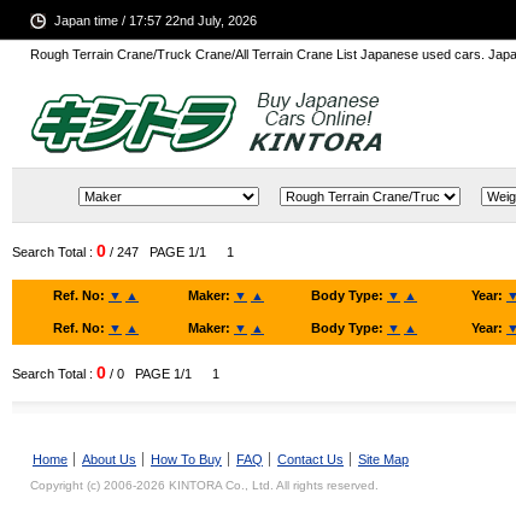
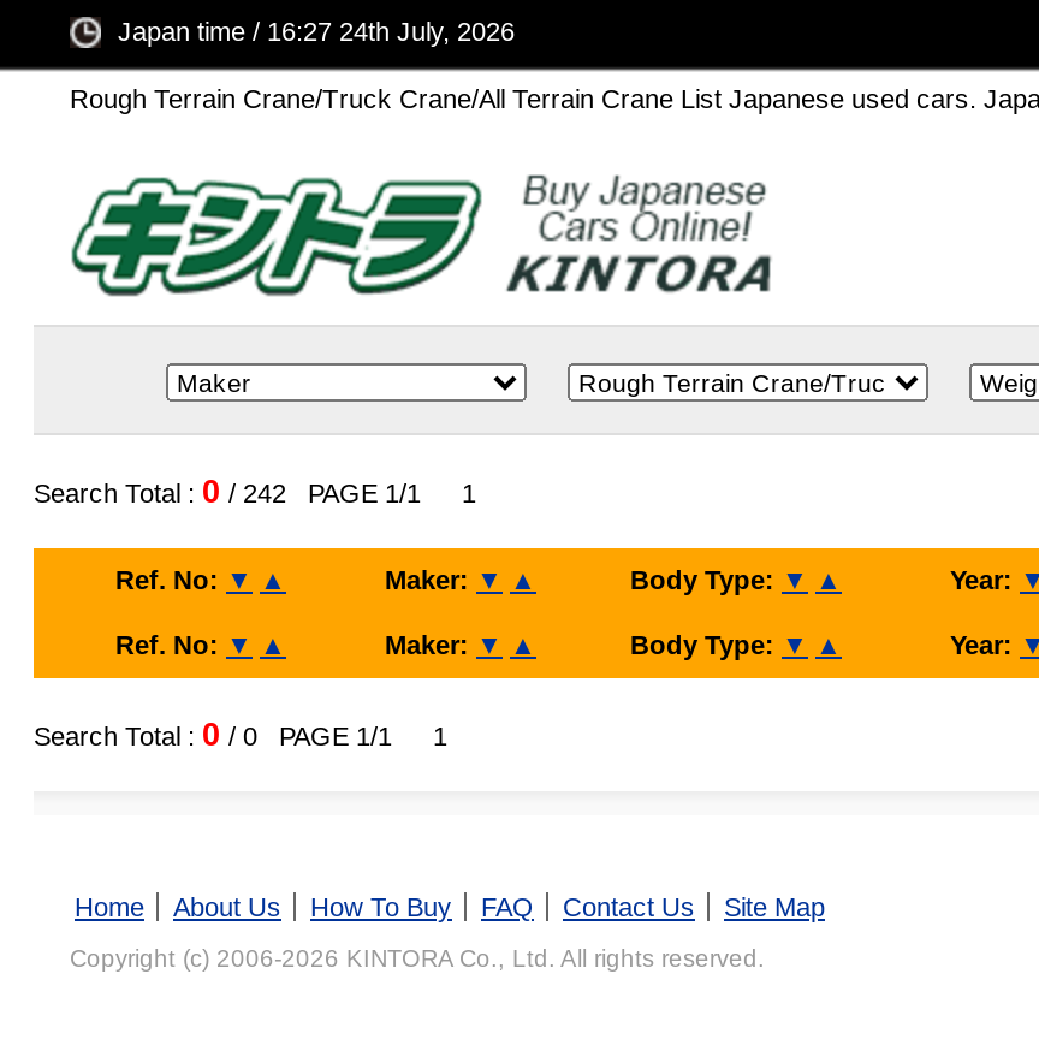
[54,13,257,28] Japan time / 17:57 22nd July, 2026 -> [118,17,515,46] Japan time / 16:27 24th July, 2026
[12,242,206,260] Search Total : 0 / 247 PAGE 1/1 -> [34,473,421,509] Search Total : 0 / 242 PAGE 1/1

